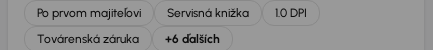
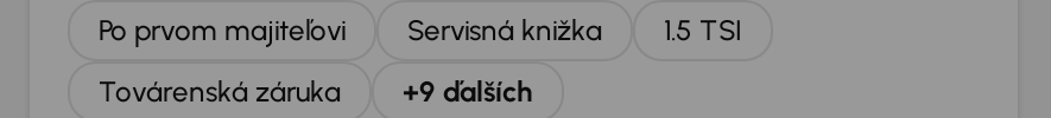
[37,6,307,20] Po prvom majiteľovi Servisná knižka 1.0 DPI -> [99,14,742,47] Po prvom majiteľovi Servisná knižka 1.5 TSI
[37,32,220,46] Továrenská záruka +6 ďalších -> [99,76,533,109] Továrenská záruka +9 ďalších

